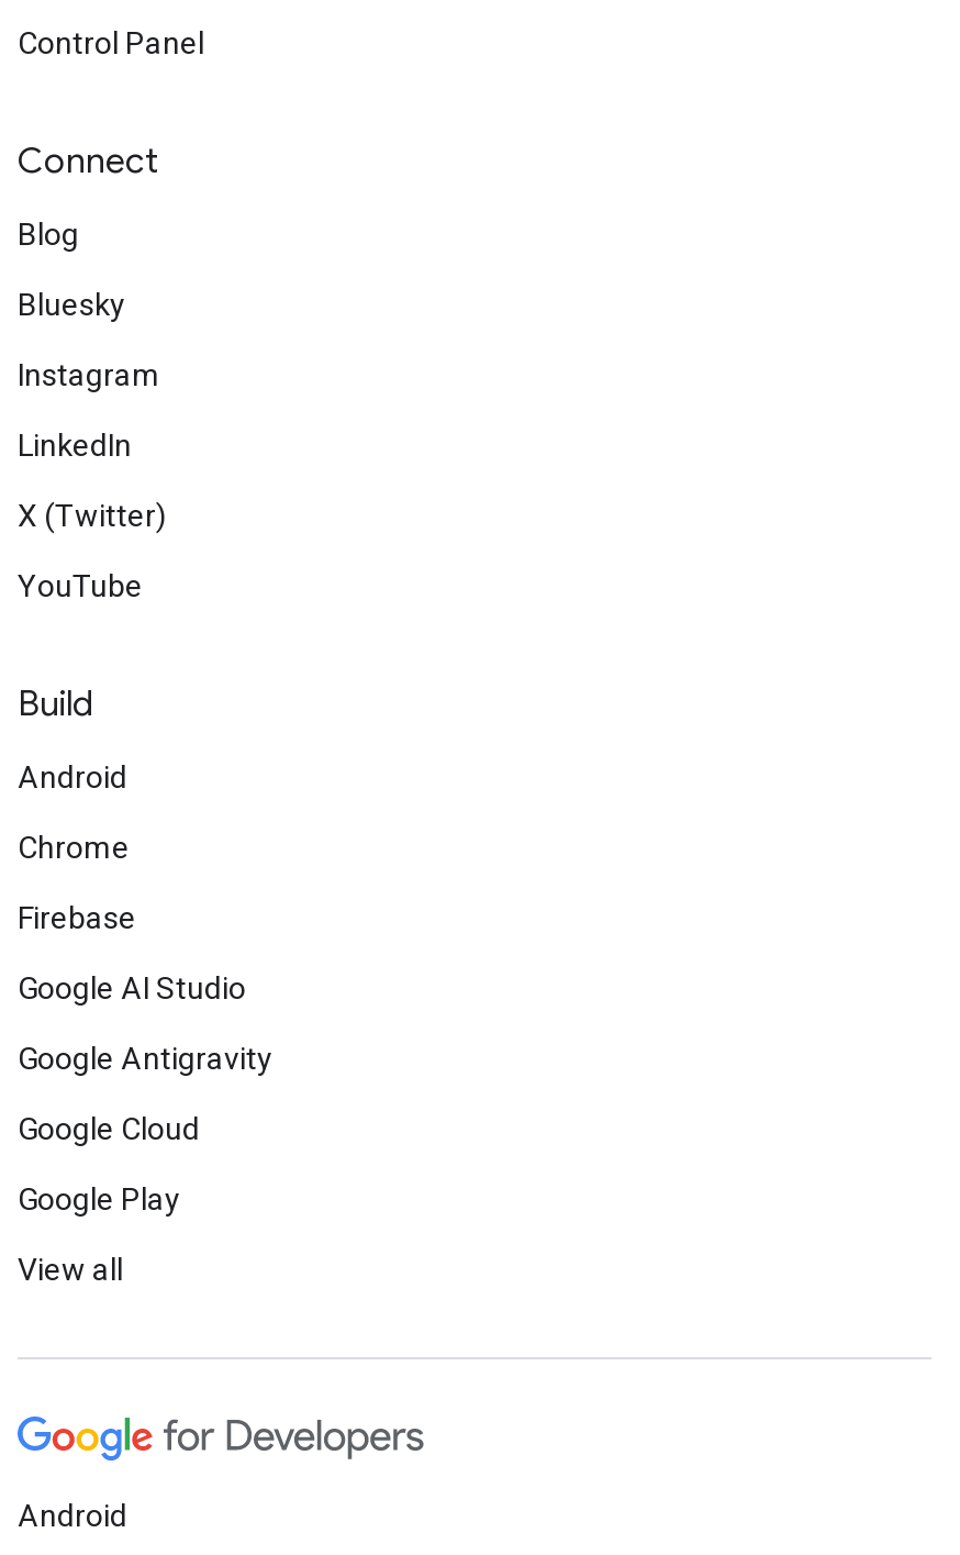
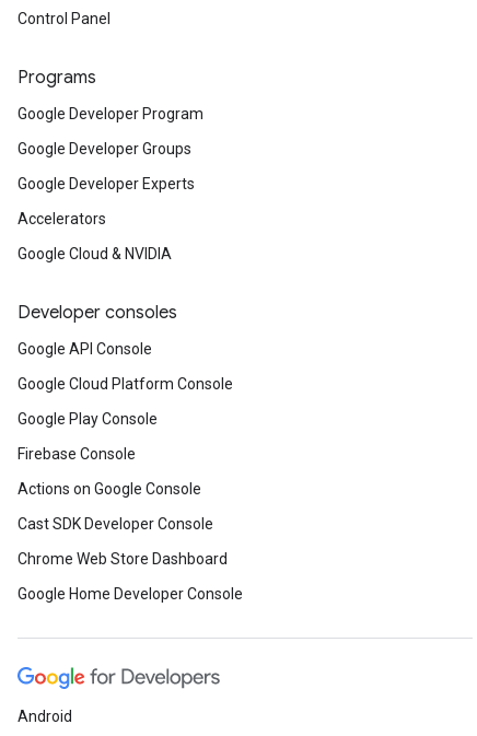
[18,140,272,1287] Connect | Blog | Bluesky | Instagram | LinkedIn | X (Twitter) | YouTube | Build | Android | Chrome | Firebase | Google AI Studio | Google Antigravity | Google Cloud | Google Play | View all -> [18,67,243,603] Programs | Google Developer Program | Google Developer Groups | Google Developer Experts | Accelerators | Google Cloud & NVIDIA | Developer consoles | Google API Console | Google Cloud Platform Console | Google Play Console | Firebase Console | Actions on Google Console | Cast SDK Developer Console | Chrome Web Store Dashboard | Google Home Developer Console

